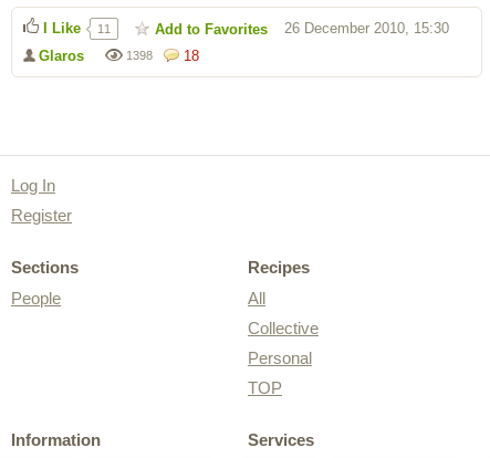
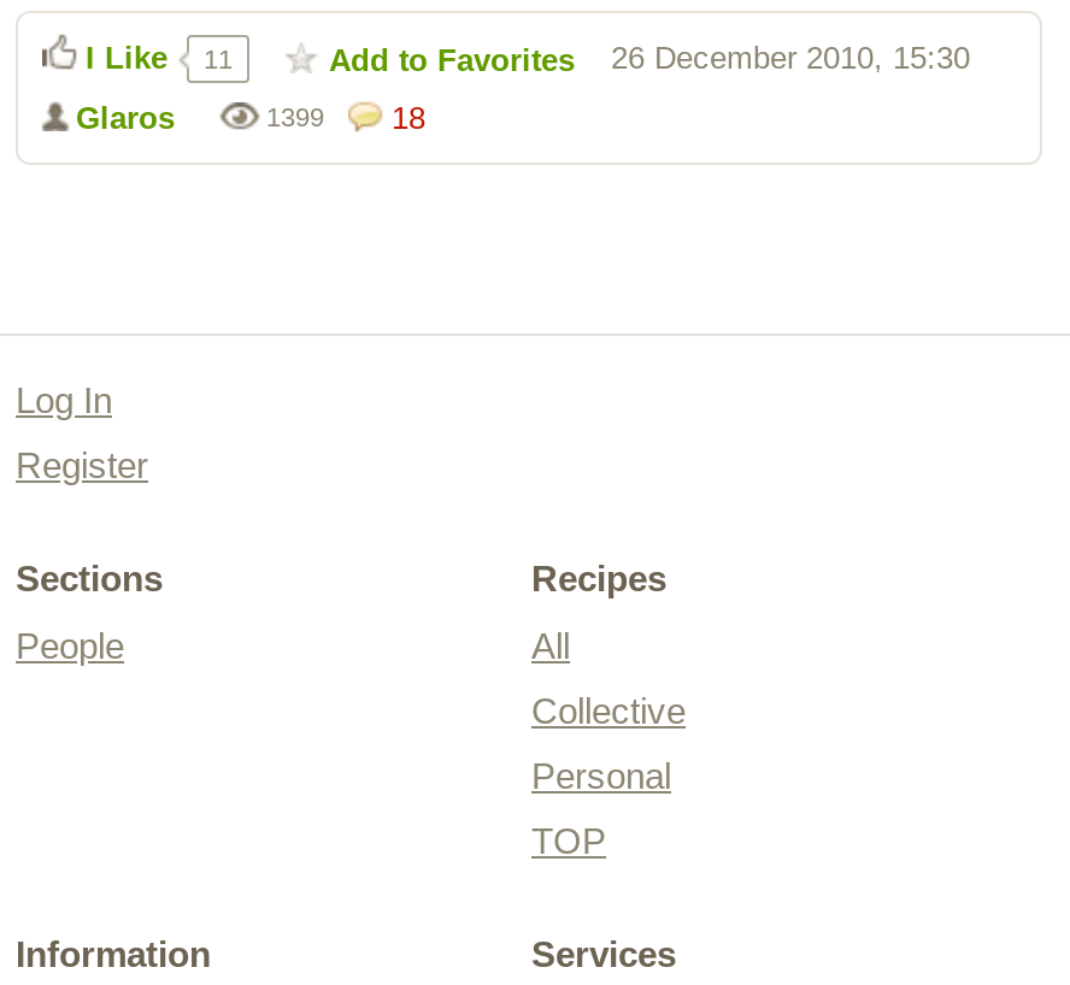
[126,49,153,62] 1398 -> [266,103,324,132] 1399

